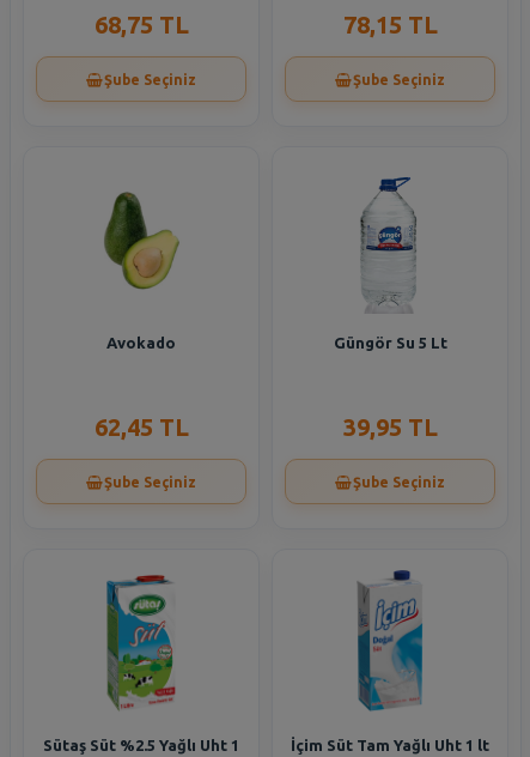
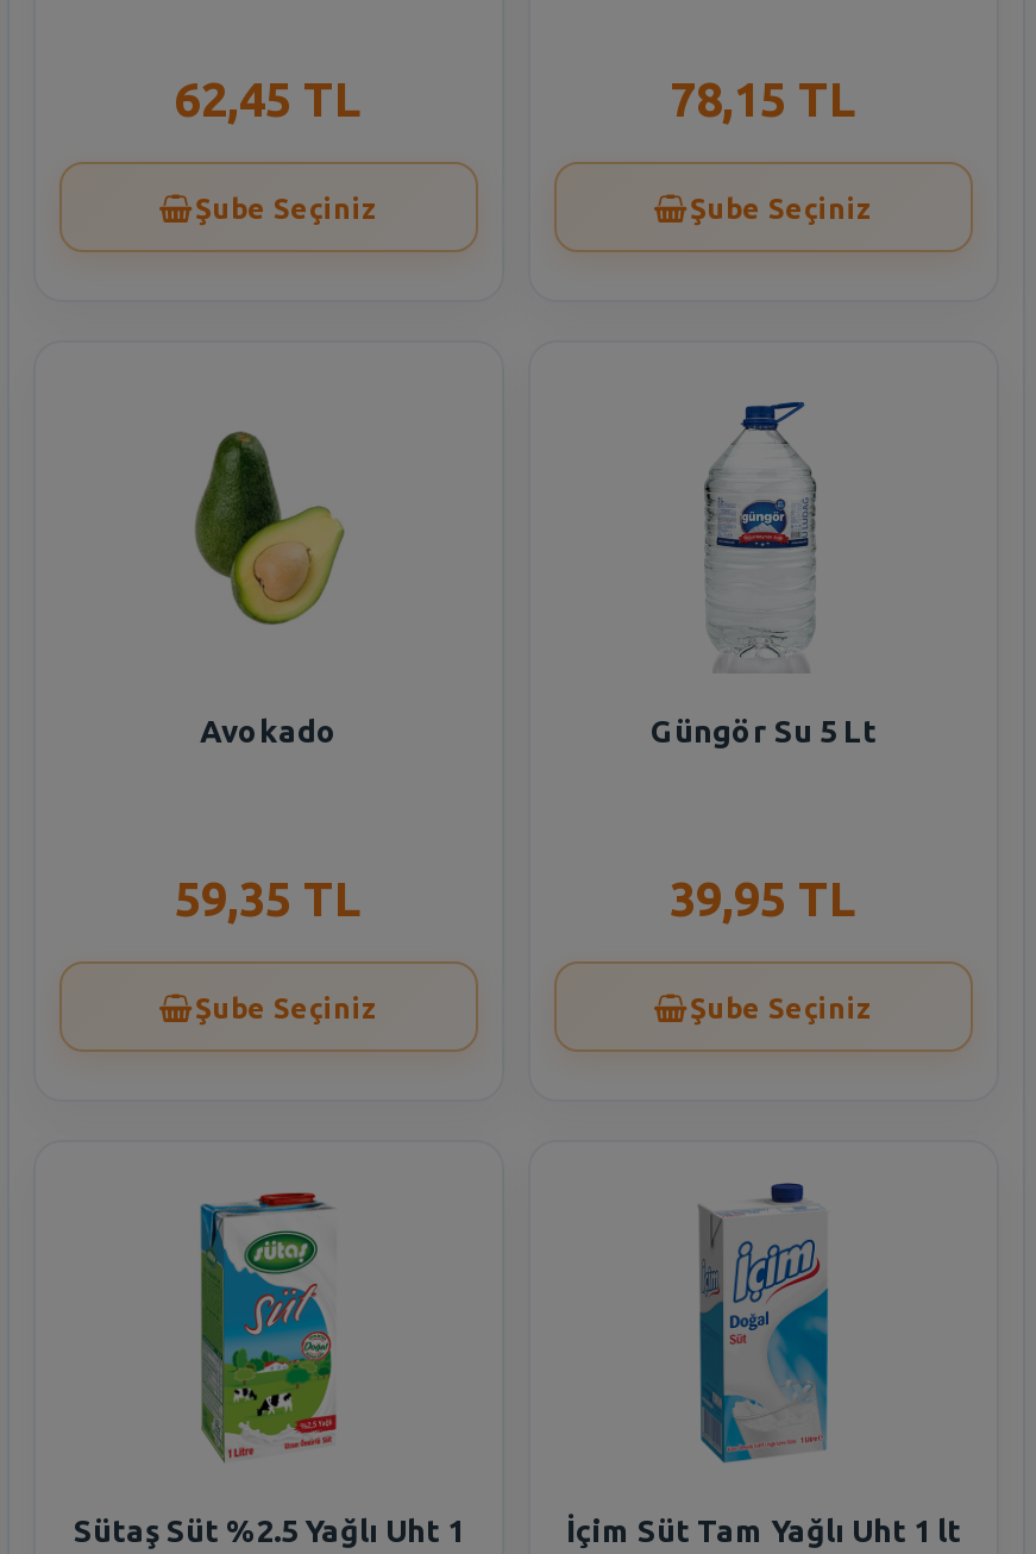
[94,11,188,39] 68,75 TL -> [175,72,363,127] 62,45 TL
[94,414,188,441] 62,45 TL -> [175,872,363,927] 59,35 TL

